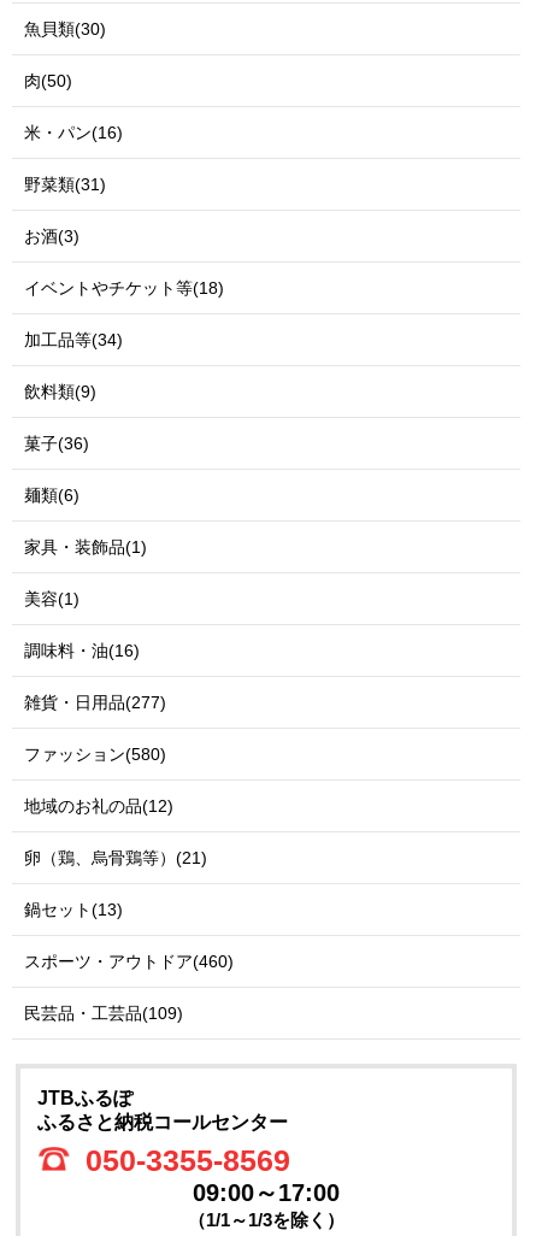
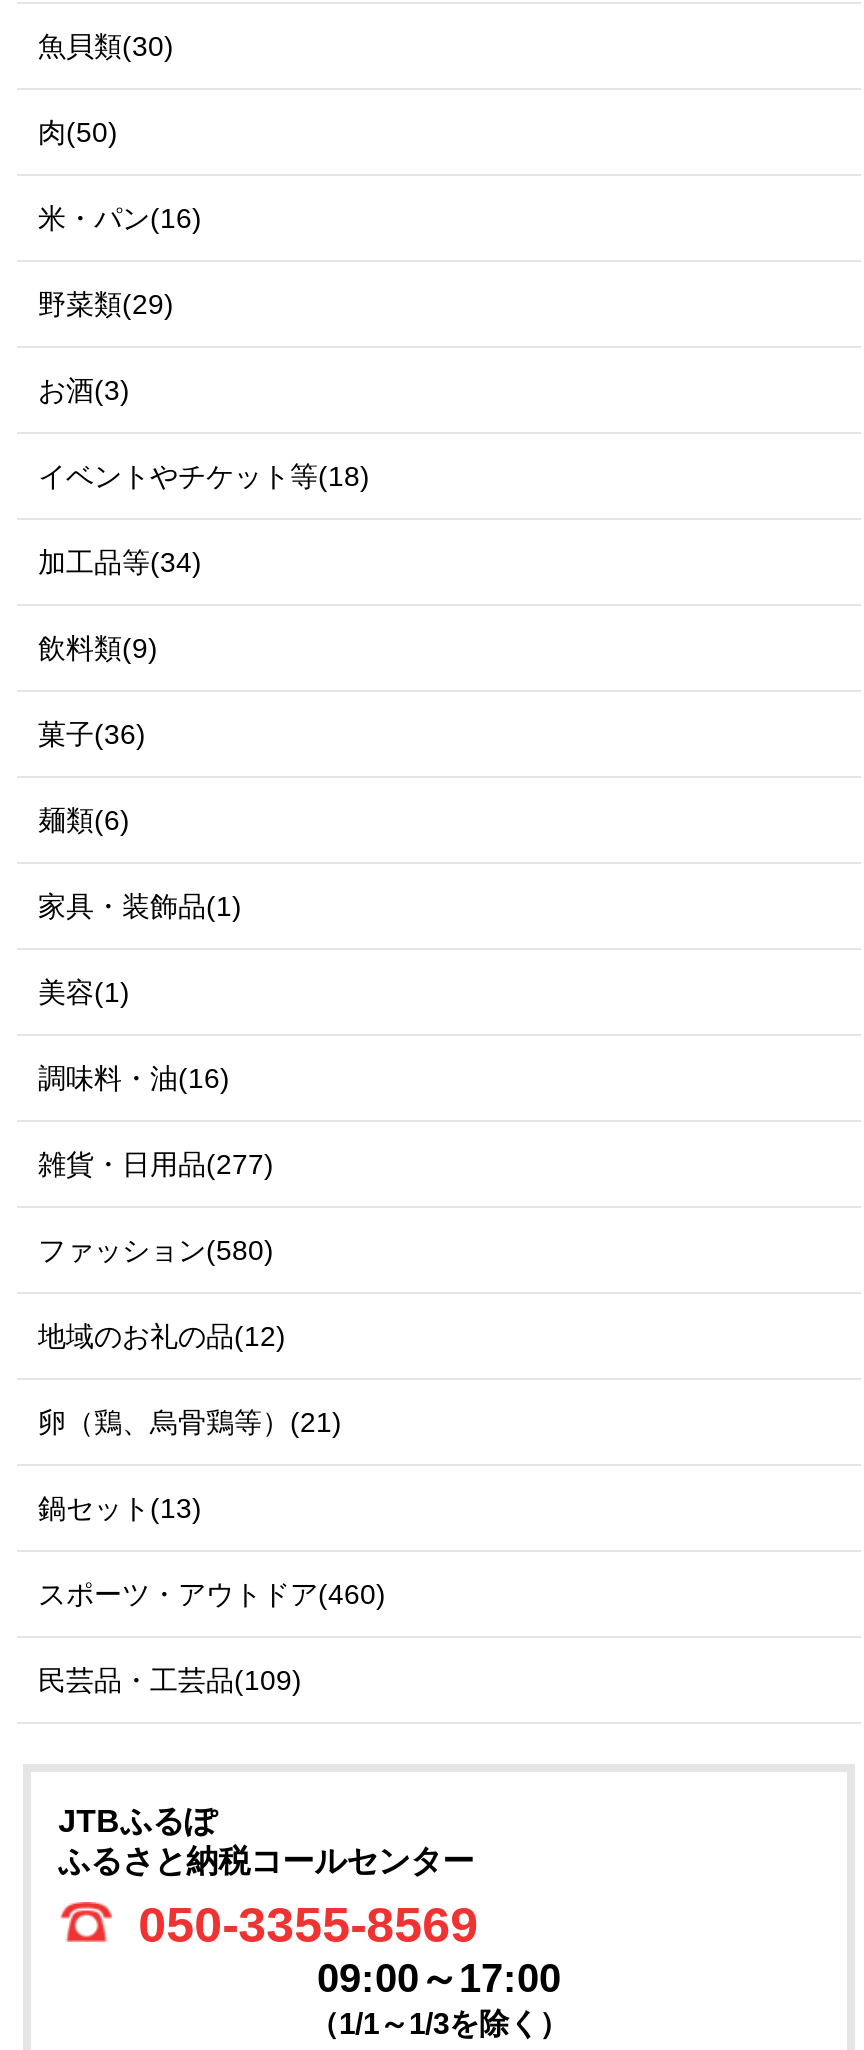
[25,175,106,194] 野菜類(31) -> [38,289,174,321] 野菜類(29)

